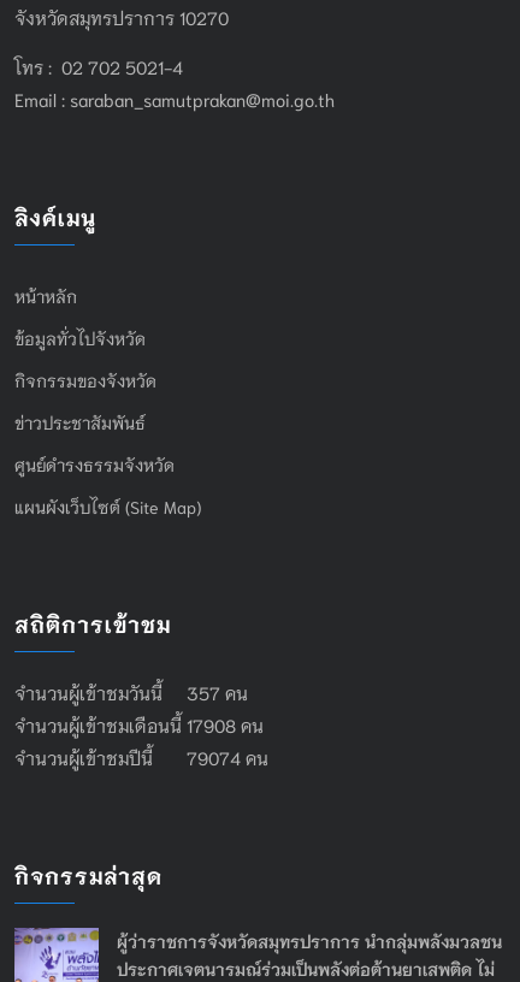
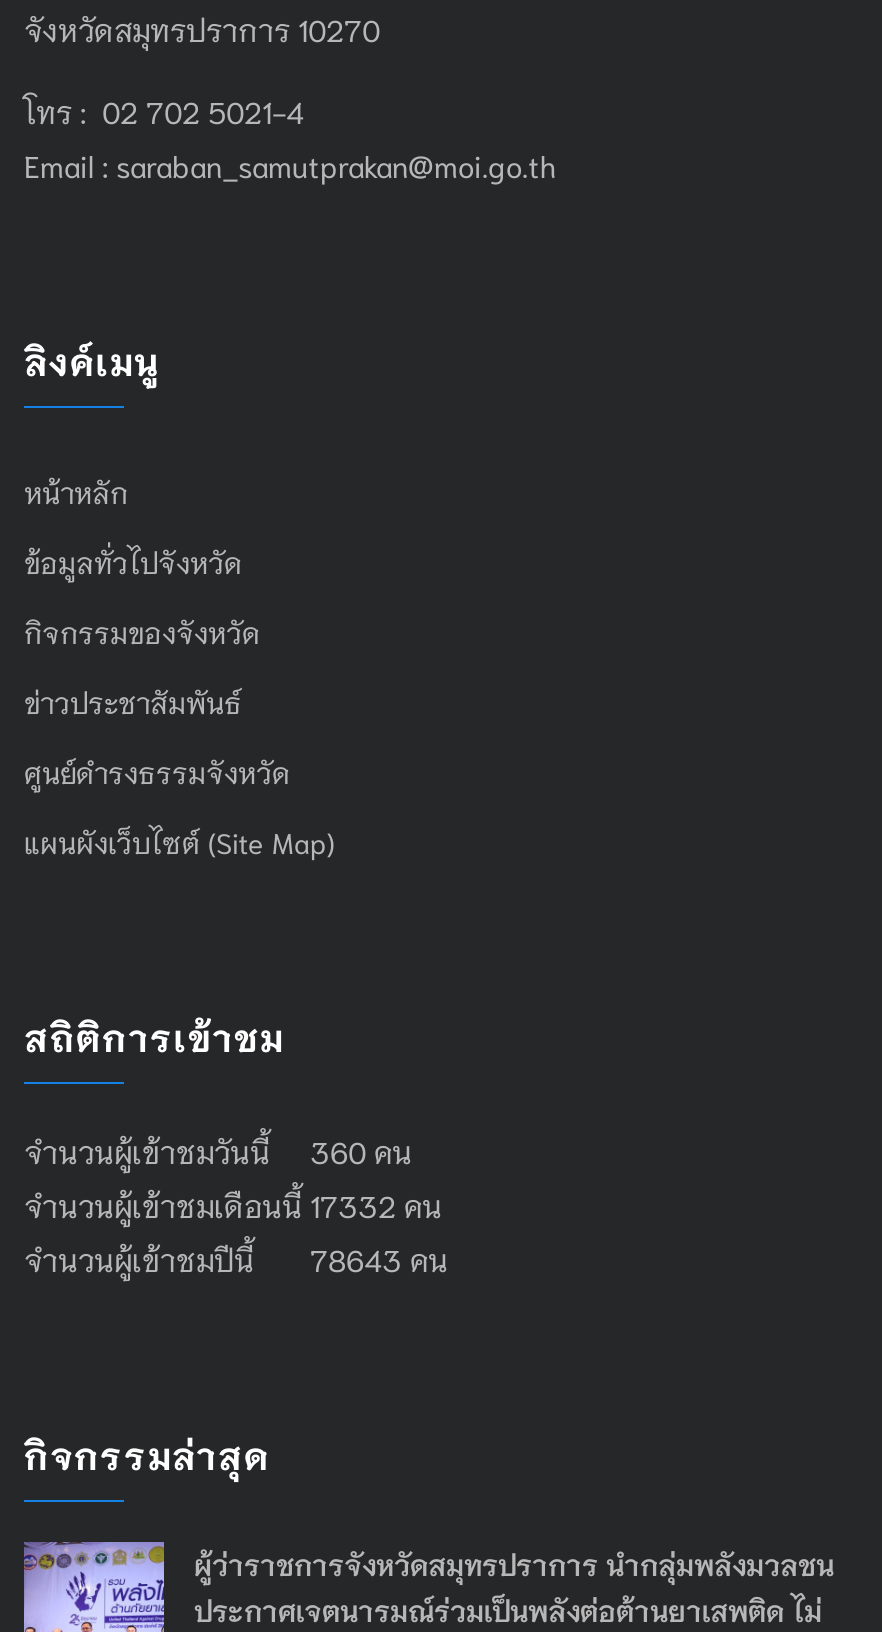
[14,680,248,704] จำนวนผู้เข้าชมวันนี้ 357 คน -> [24,1130,412,1170] จำนวนผู้เข้าชมวันนี้ 360 คน
[14,712,264,736] จำนวนผู้เข้าชมเดือนนี้ 17908 คน -> [24,1184,442,1224] จำนวนผู้เข้าชมเดือนนี้ 17332 คน
[14,745,268,769] จำนวนผู้เข้าชมปีนี้ 79074 คน -> [24,1238,448,1278] จำนวนผู้เข้าชมปีนี้ 78643 คน

